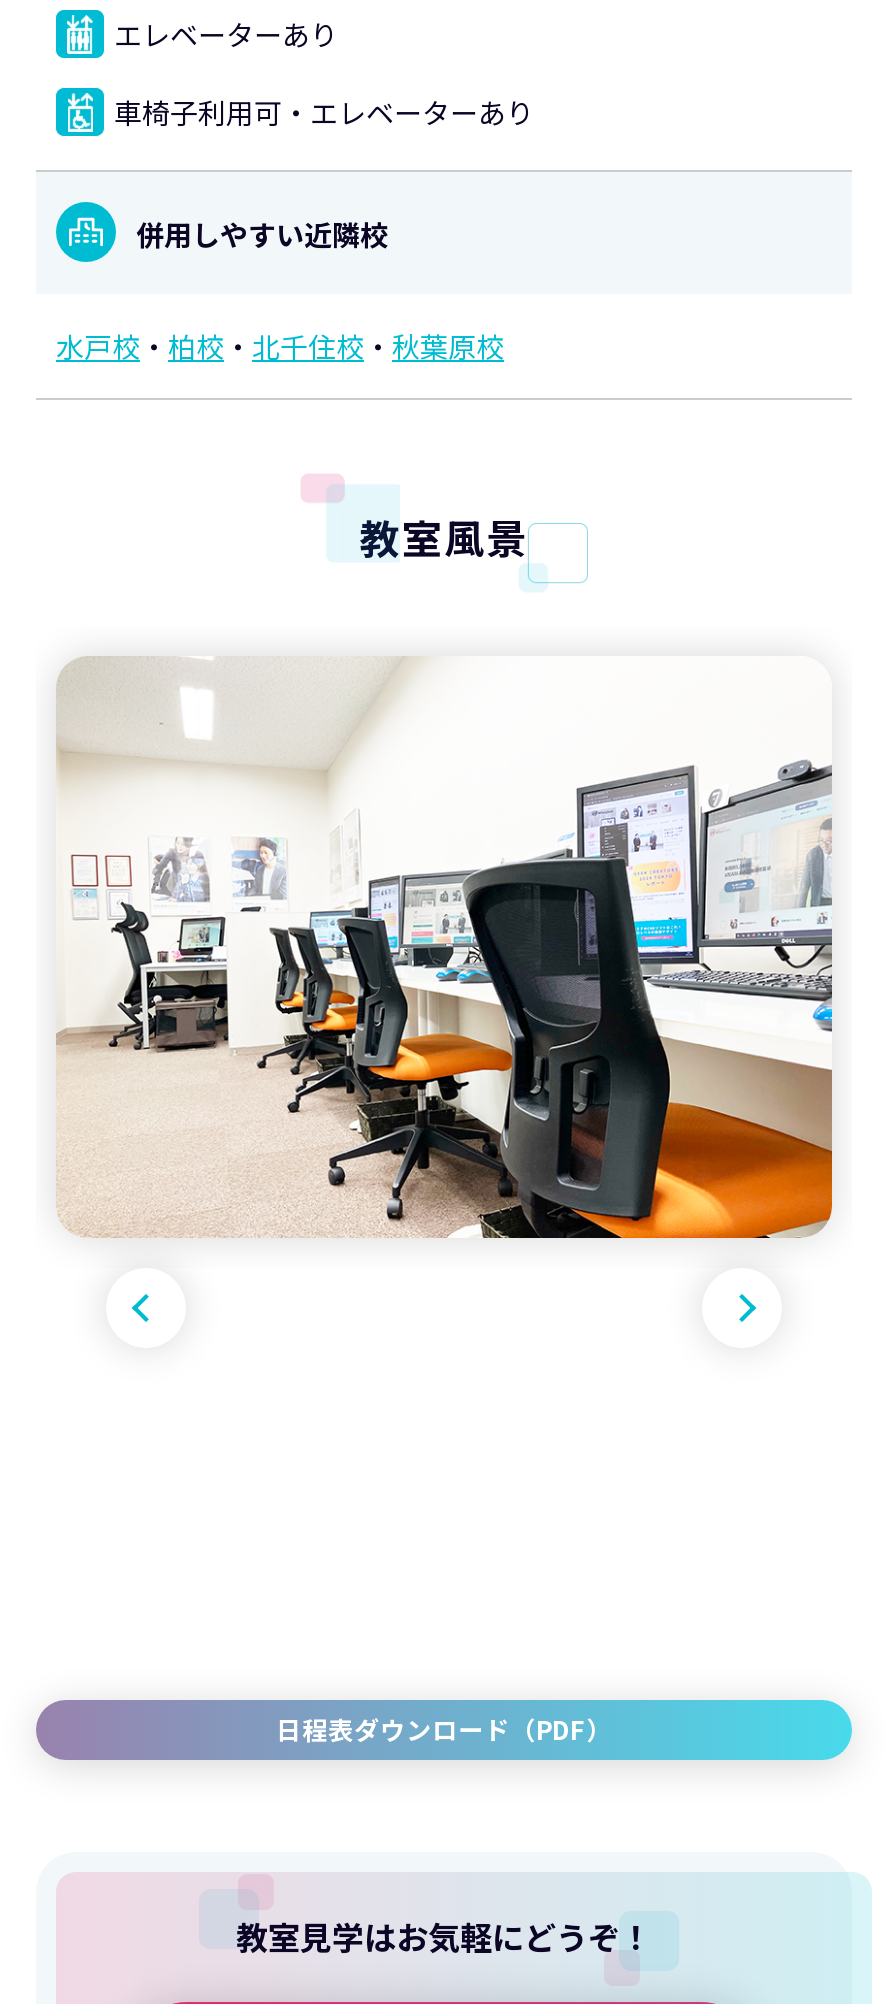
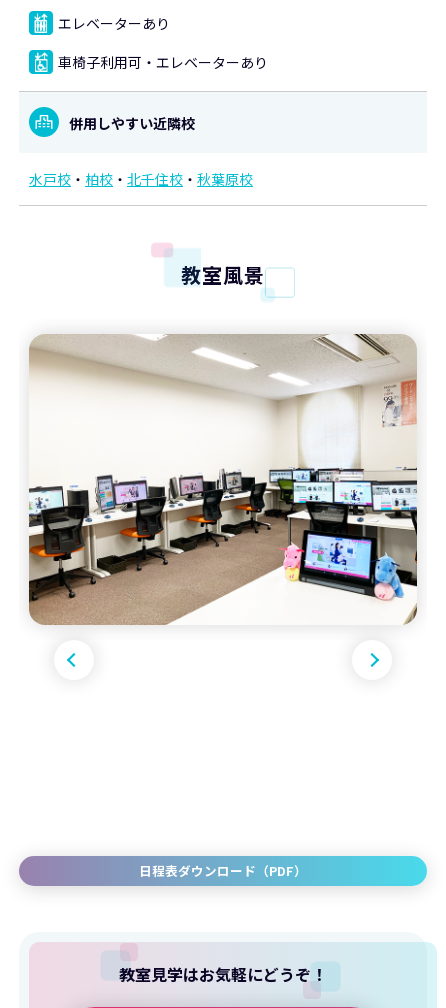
[56,656,834,1240] [image] -> [28,333,418,625] [image]

